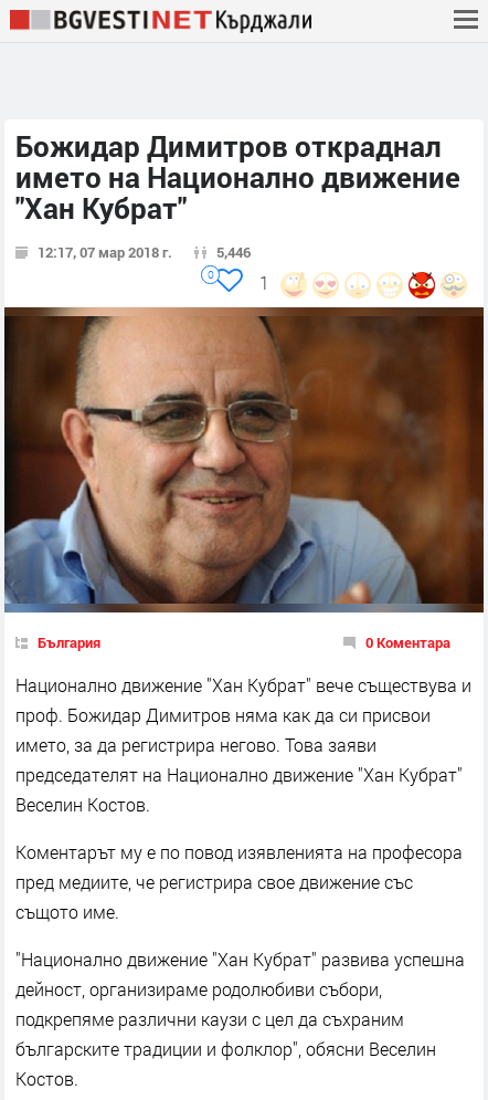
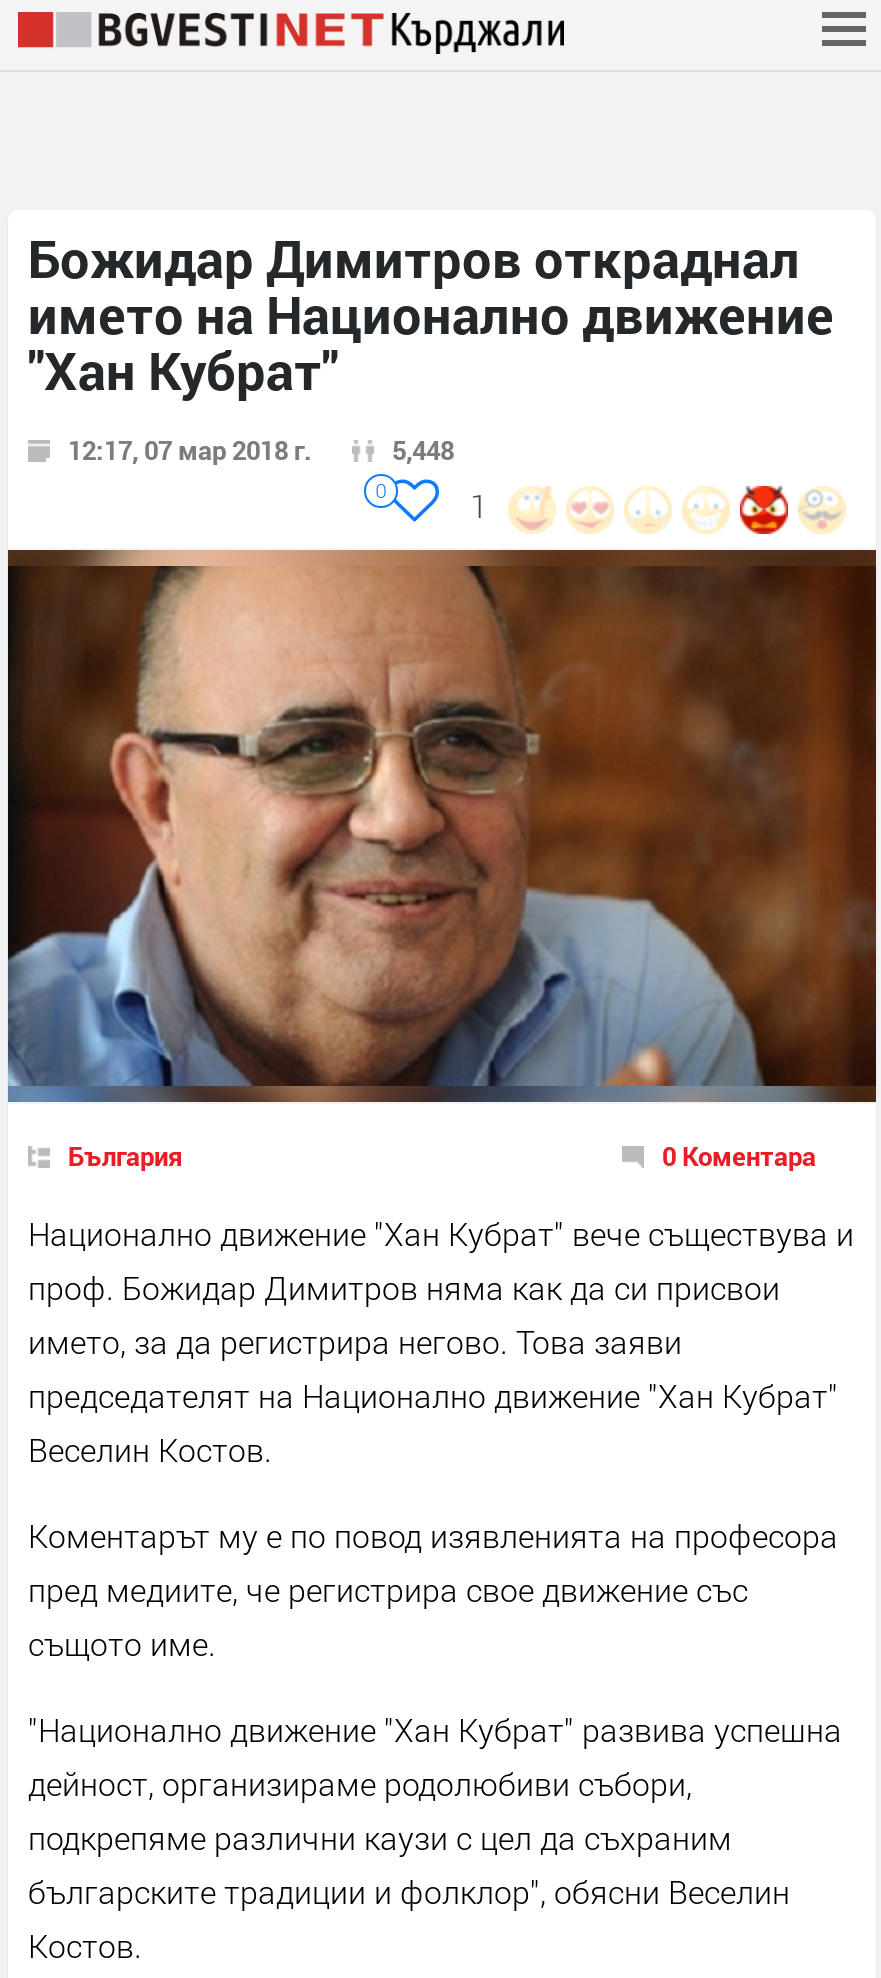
[216,242,251,262] 5,446 -> [392,432,454,468] 5,448

